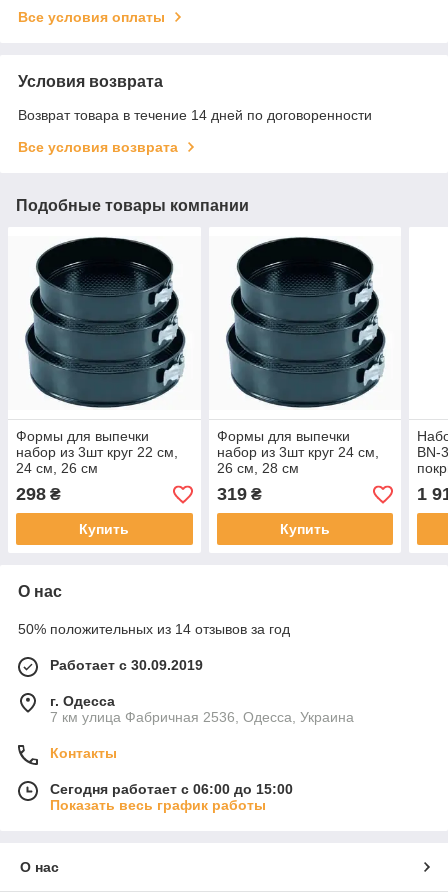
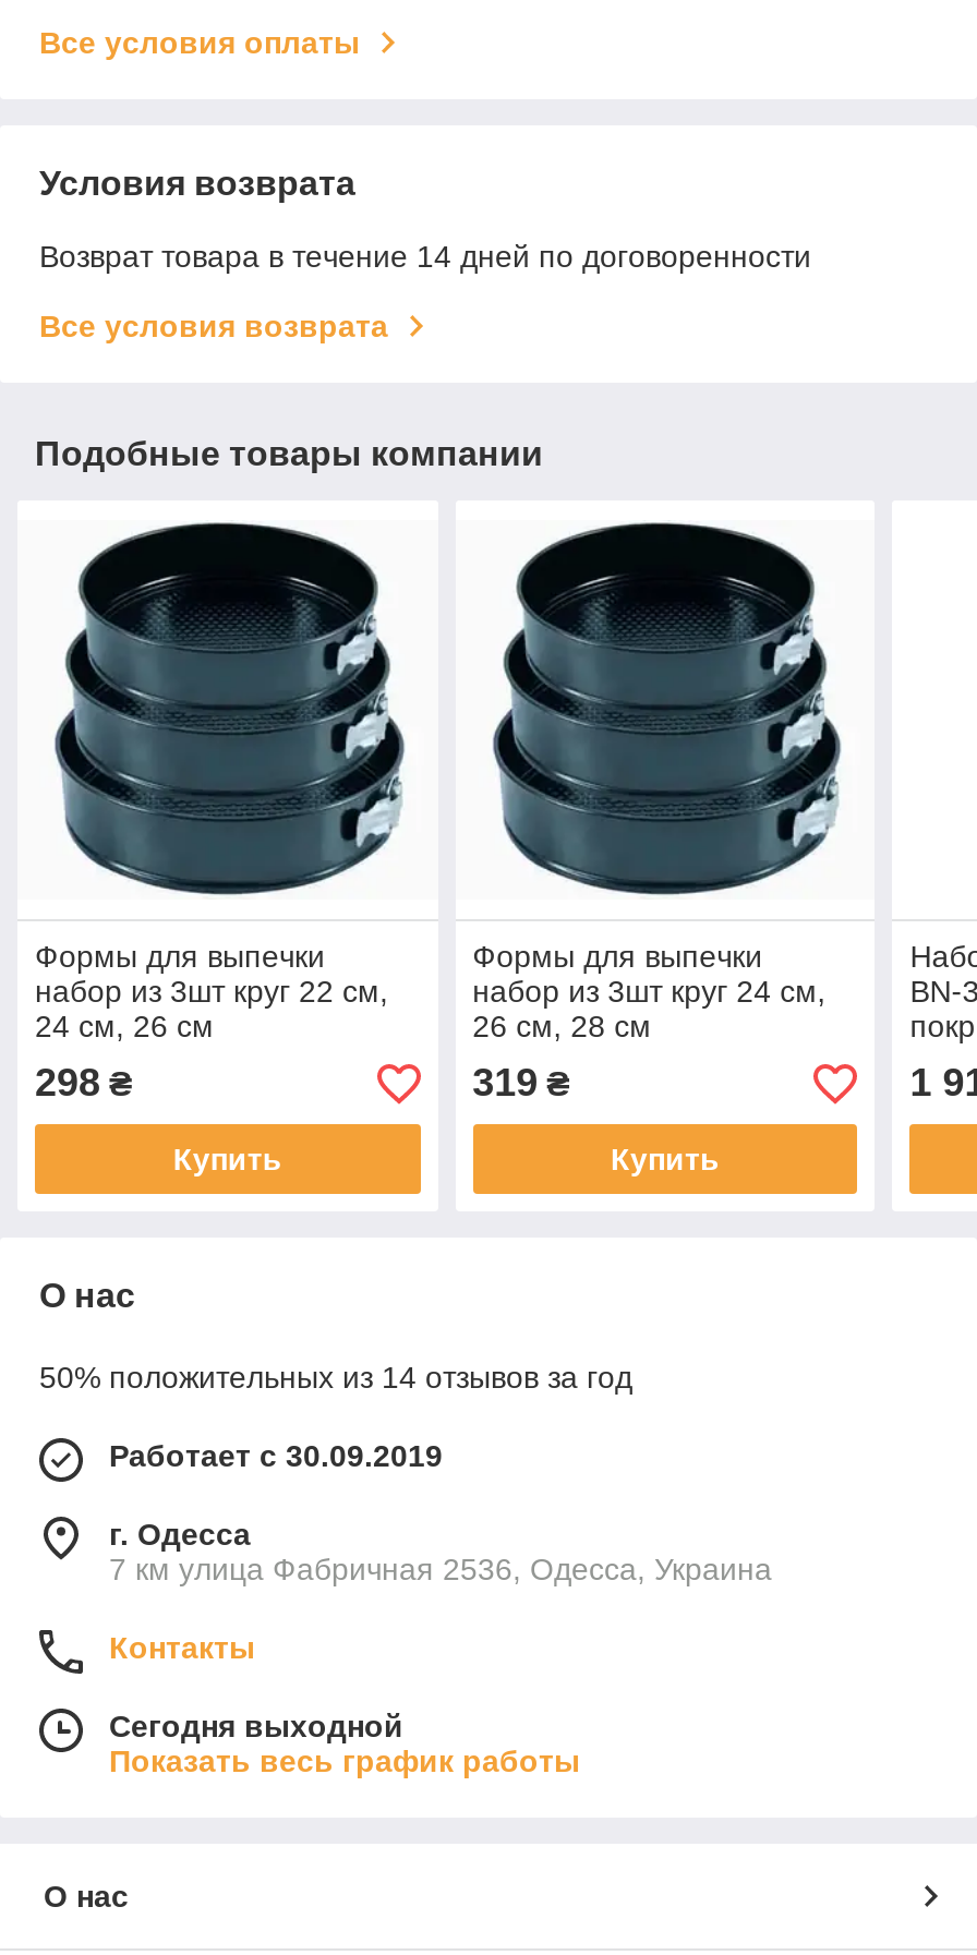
[50,781,293,797] Сегодня работает с 06:00 до 15:00 -> [109,1709,403,1744] Сегодня выходной

